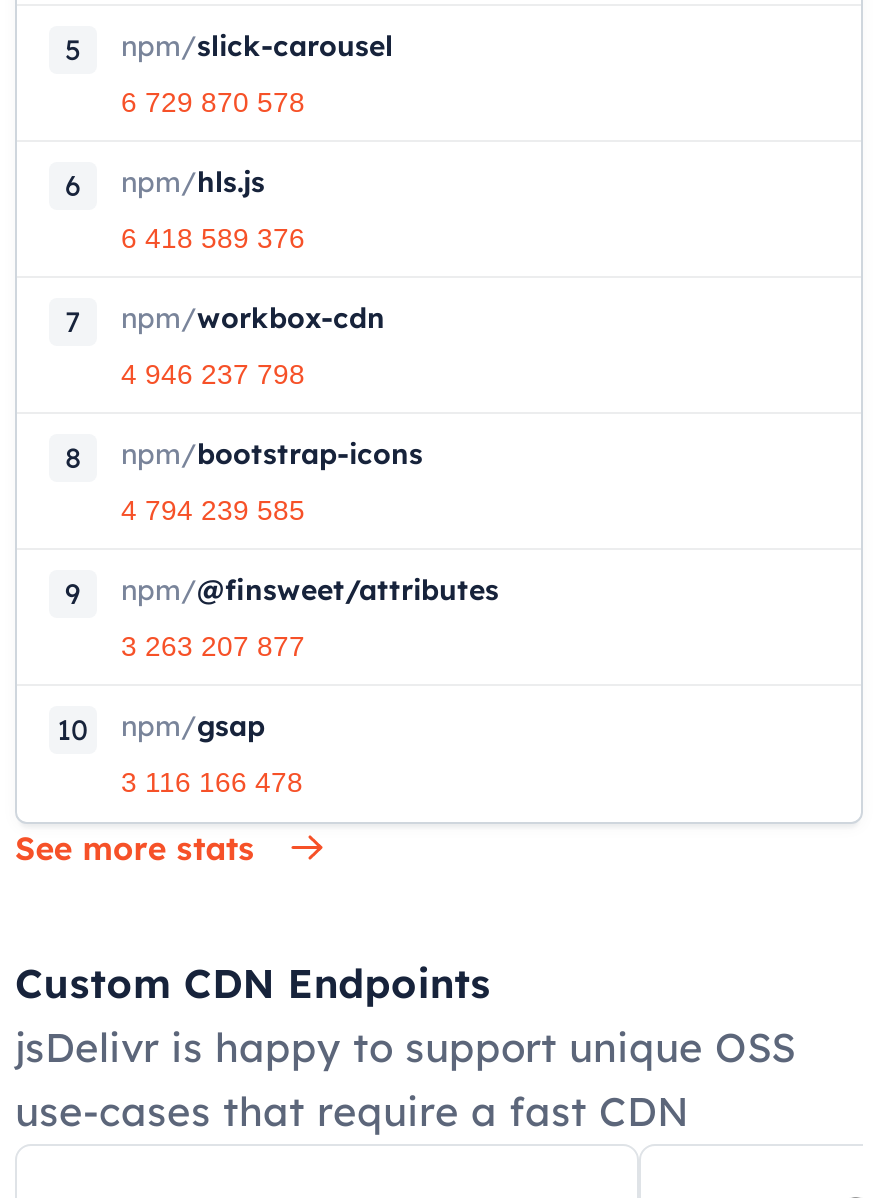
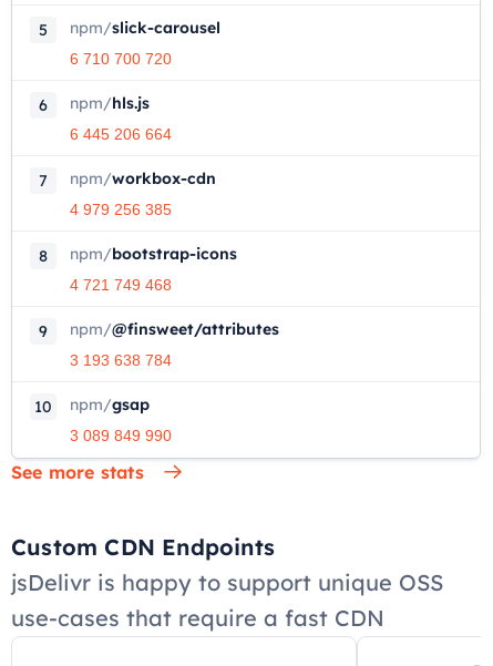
[121,86,305,118] 6 729 870 578 -> [70,50,172,68] 6 710 700 720
[121,222,305,254] 6 418 589 376 -> [70,125,172,143] 6 445 206 664
[121,358,305,390] 4 946 237 798 -> [70,201,172,218] 4 979 256 385
[121,494,305,526] 4 794 239 585 -> [70,276,172,294] 4 721 749 468
[121,630,305,662] 3 263 207 877 -> [70,351,172,369] 3 193 638 784
[121,766,303,798] 3 116 166 478 -> [70,427,172,444] 3 089 849 990

